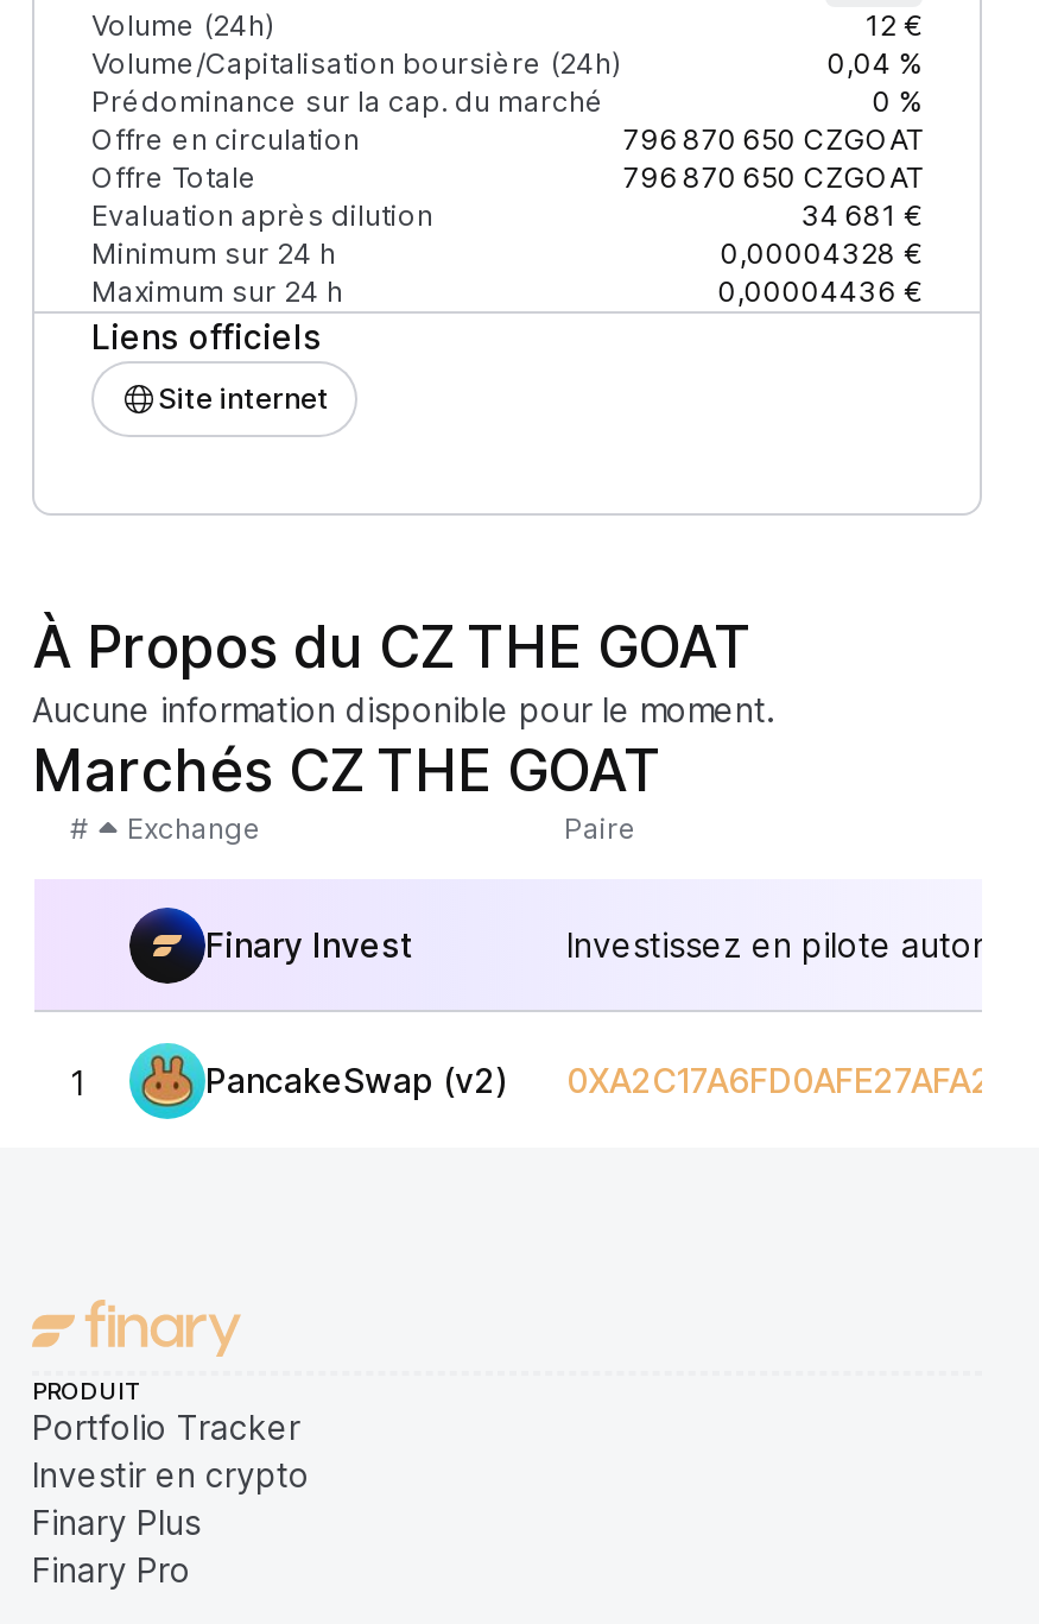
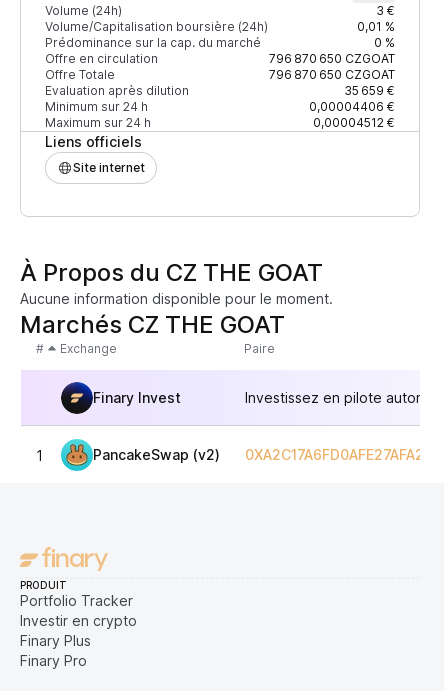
[865,7,922,43] 12 € -> [376,3,395,18] 3 €
[827,45,922,81] 0,04 % -> [357,19,395,34] 0,01 %
[801,197,922,233] 34 681 € -> [344,83,395,98] 35 659 €
[721,235,922,271] 0,00004328 € -> [309,99,395,114] 0,00004406 €
[718,273,922,309] 0,00004436 € -> [313,115,395,130] 0,00004512 €

